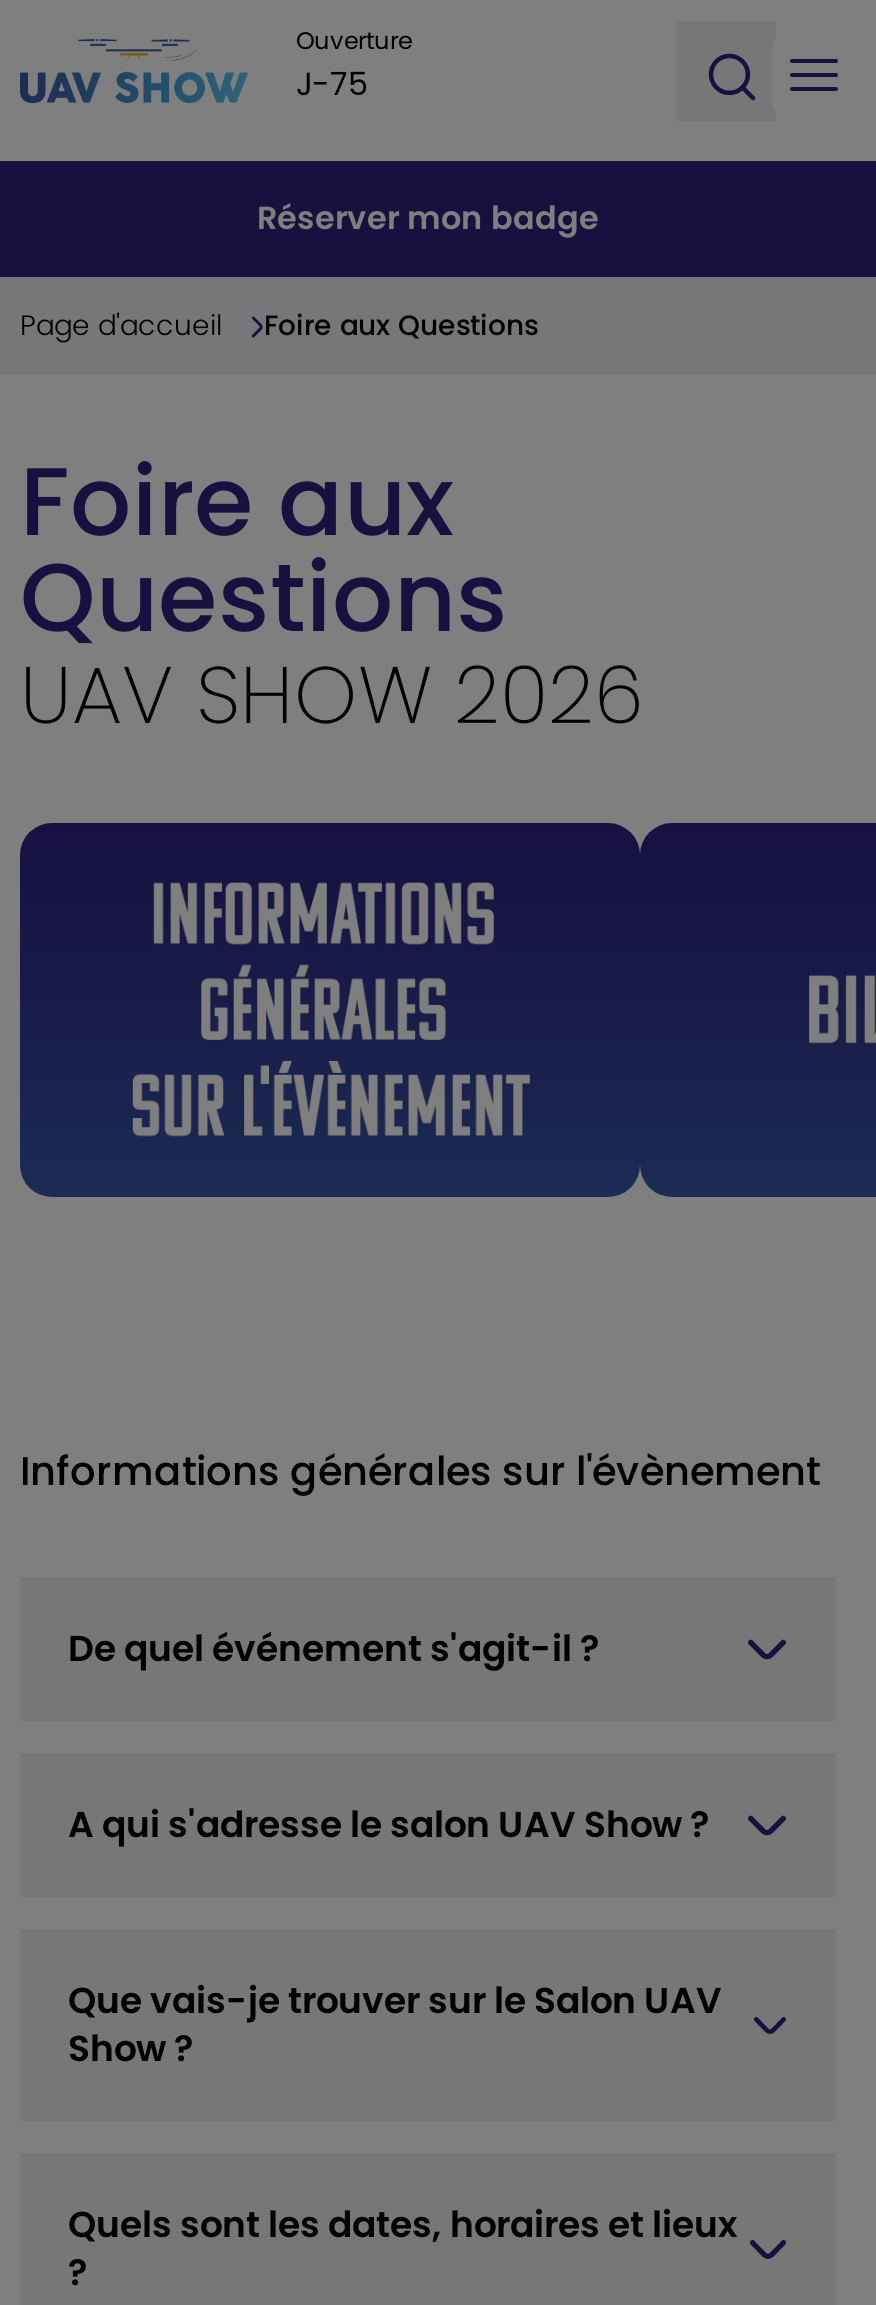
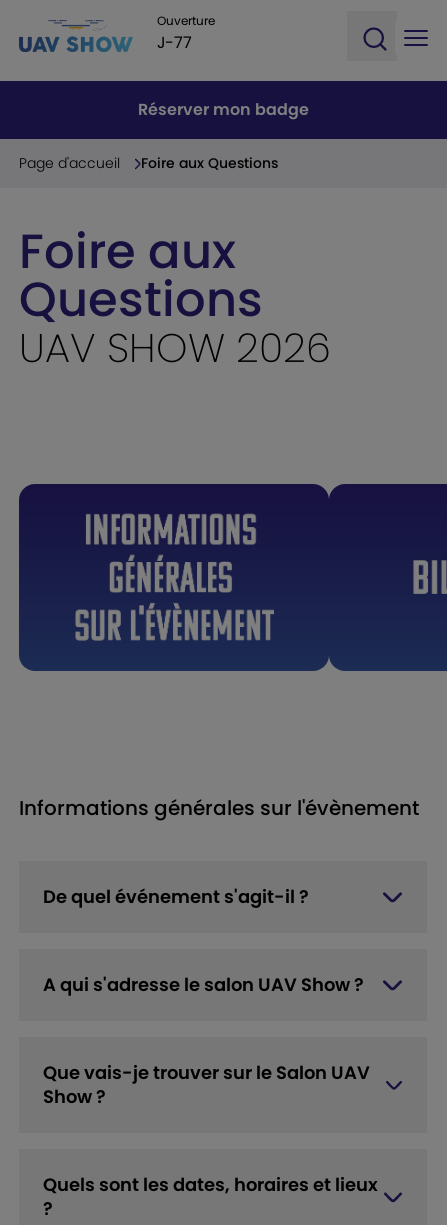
[296,60,368,106] J-75 -> [157,30,192,53] J-77

